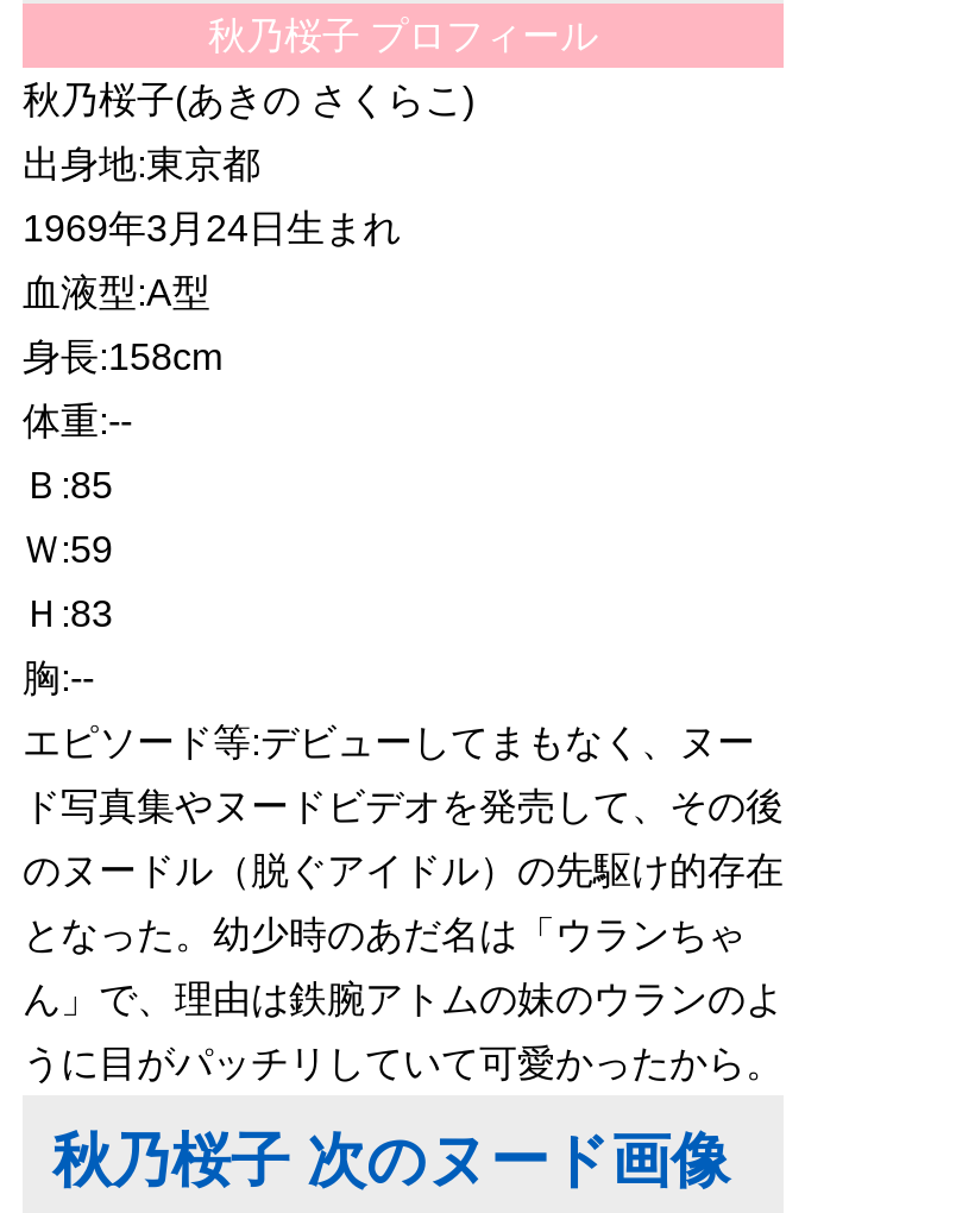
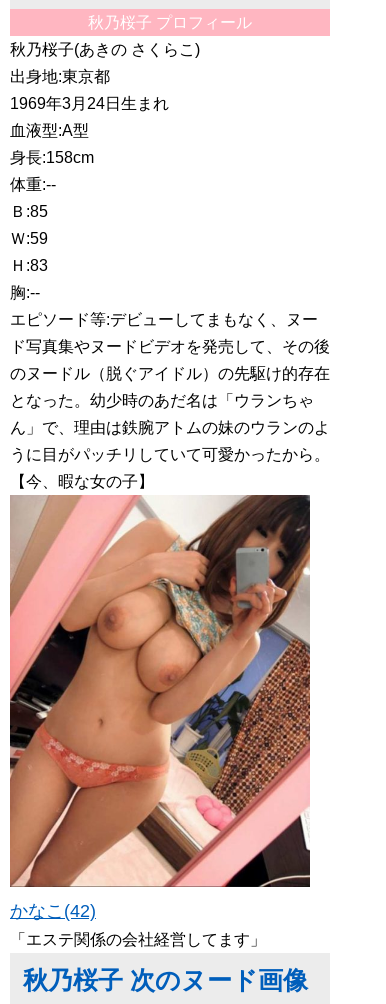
none -> [9,494,311,948] [image] | かなこ(42) | 「エステ関係の会社経営してます」
none -> [10,473,154,490] 【今、暇な女の子】

